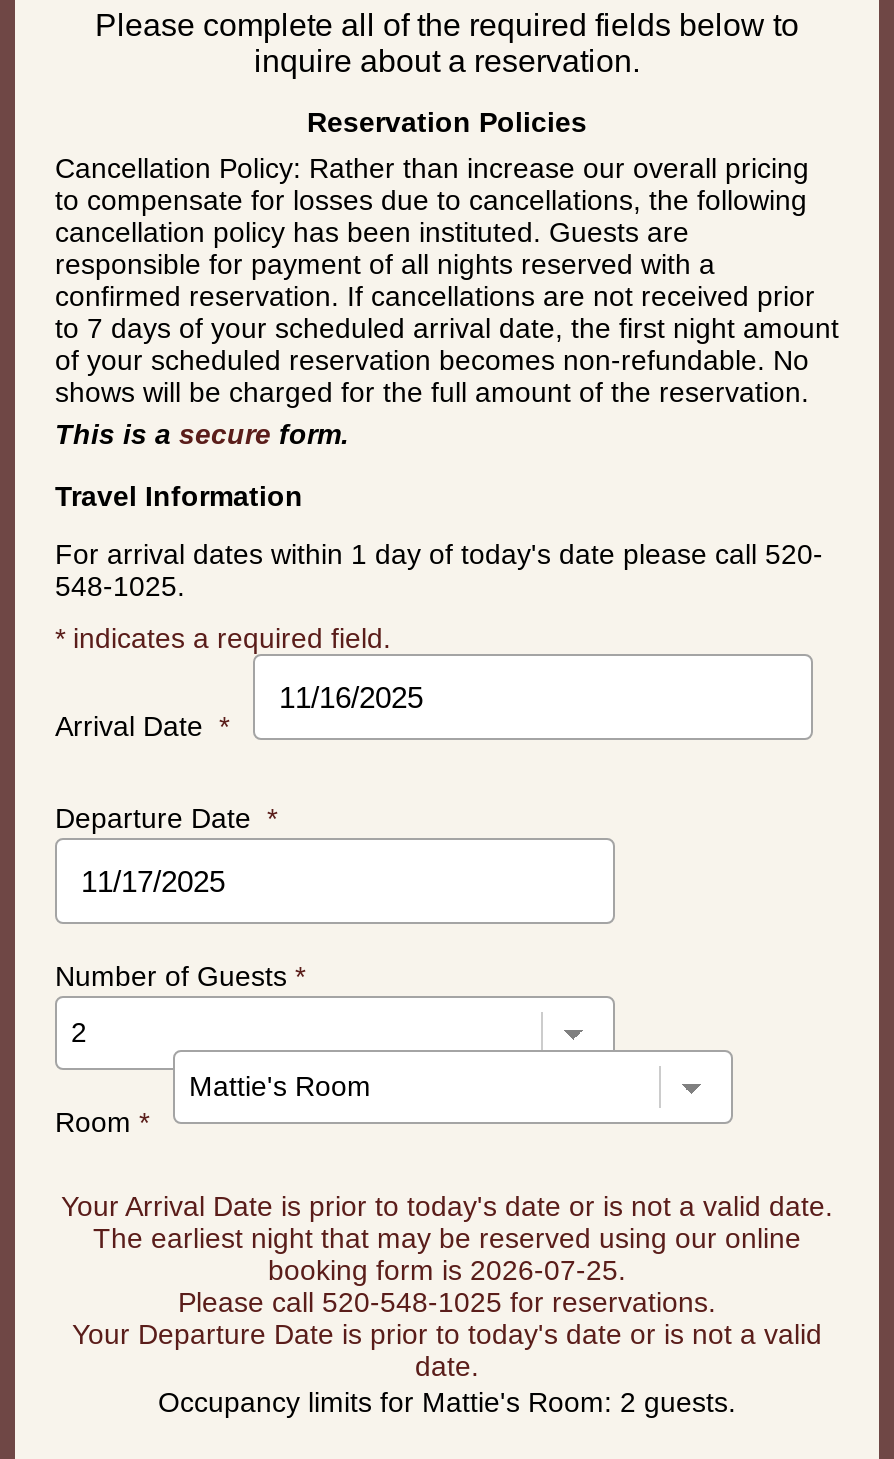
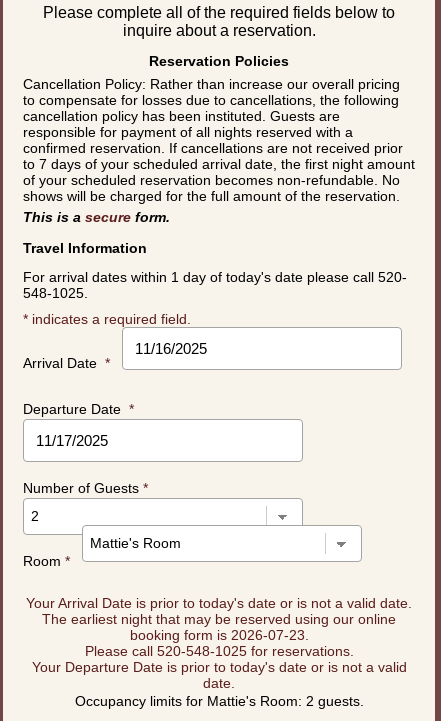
[268,1254,626,1286] booking form is 2026-07-25. -> [129,627,308,643] booking form is 2026-07-23.

